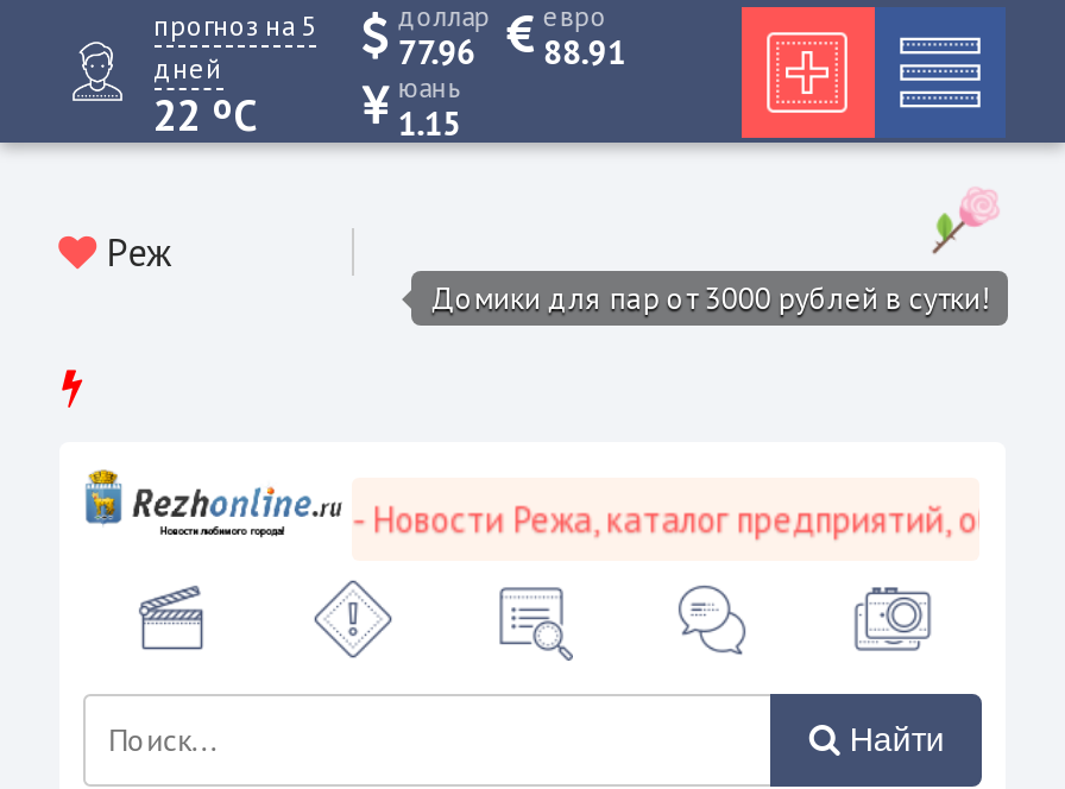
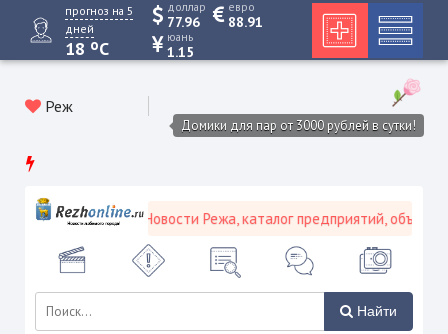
[153,82,258,141] 22oC -> [64,34,108,59] 18oC

